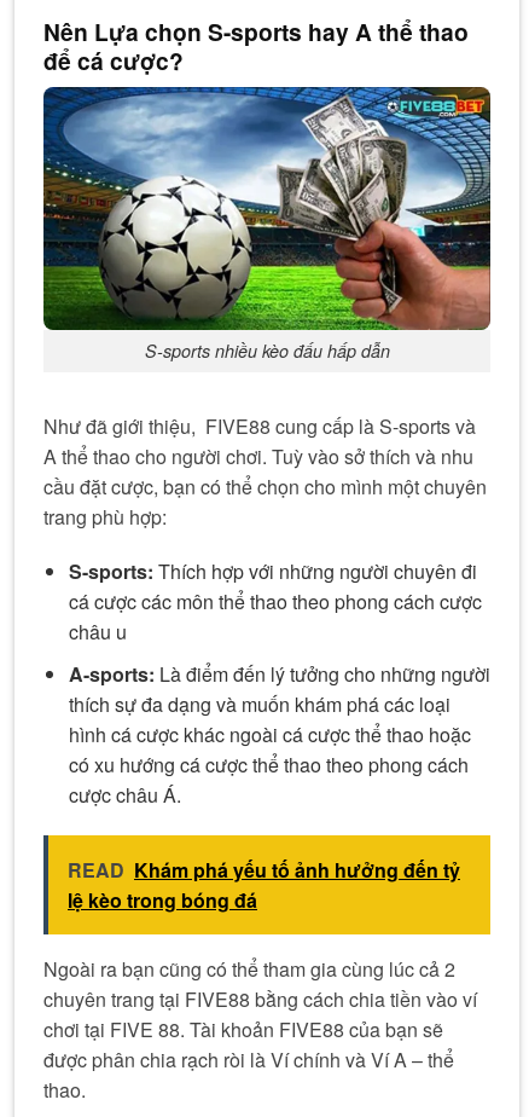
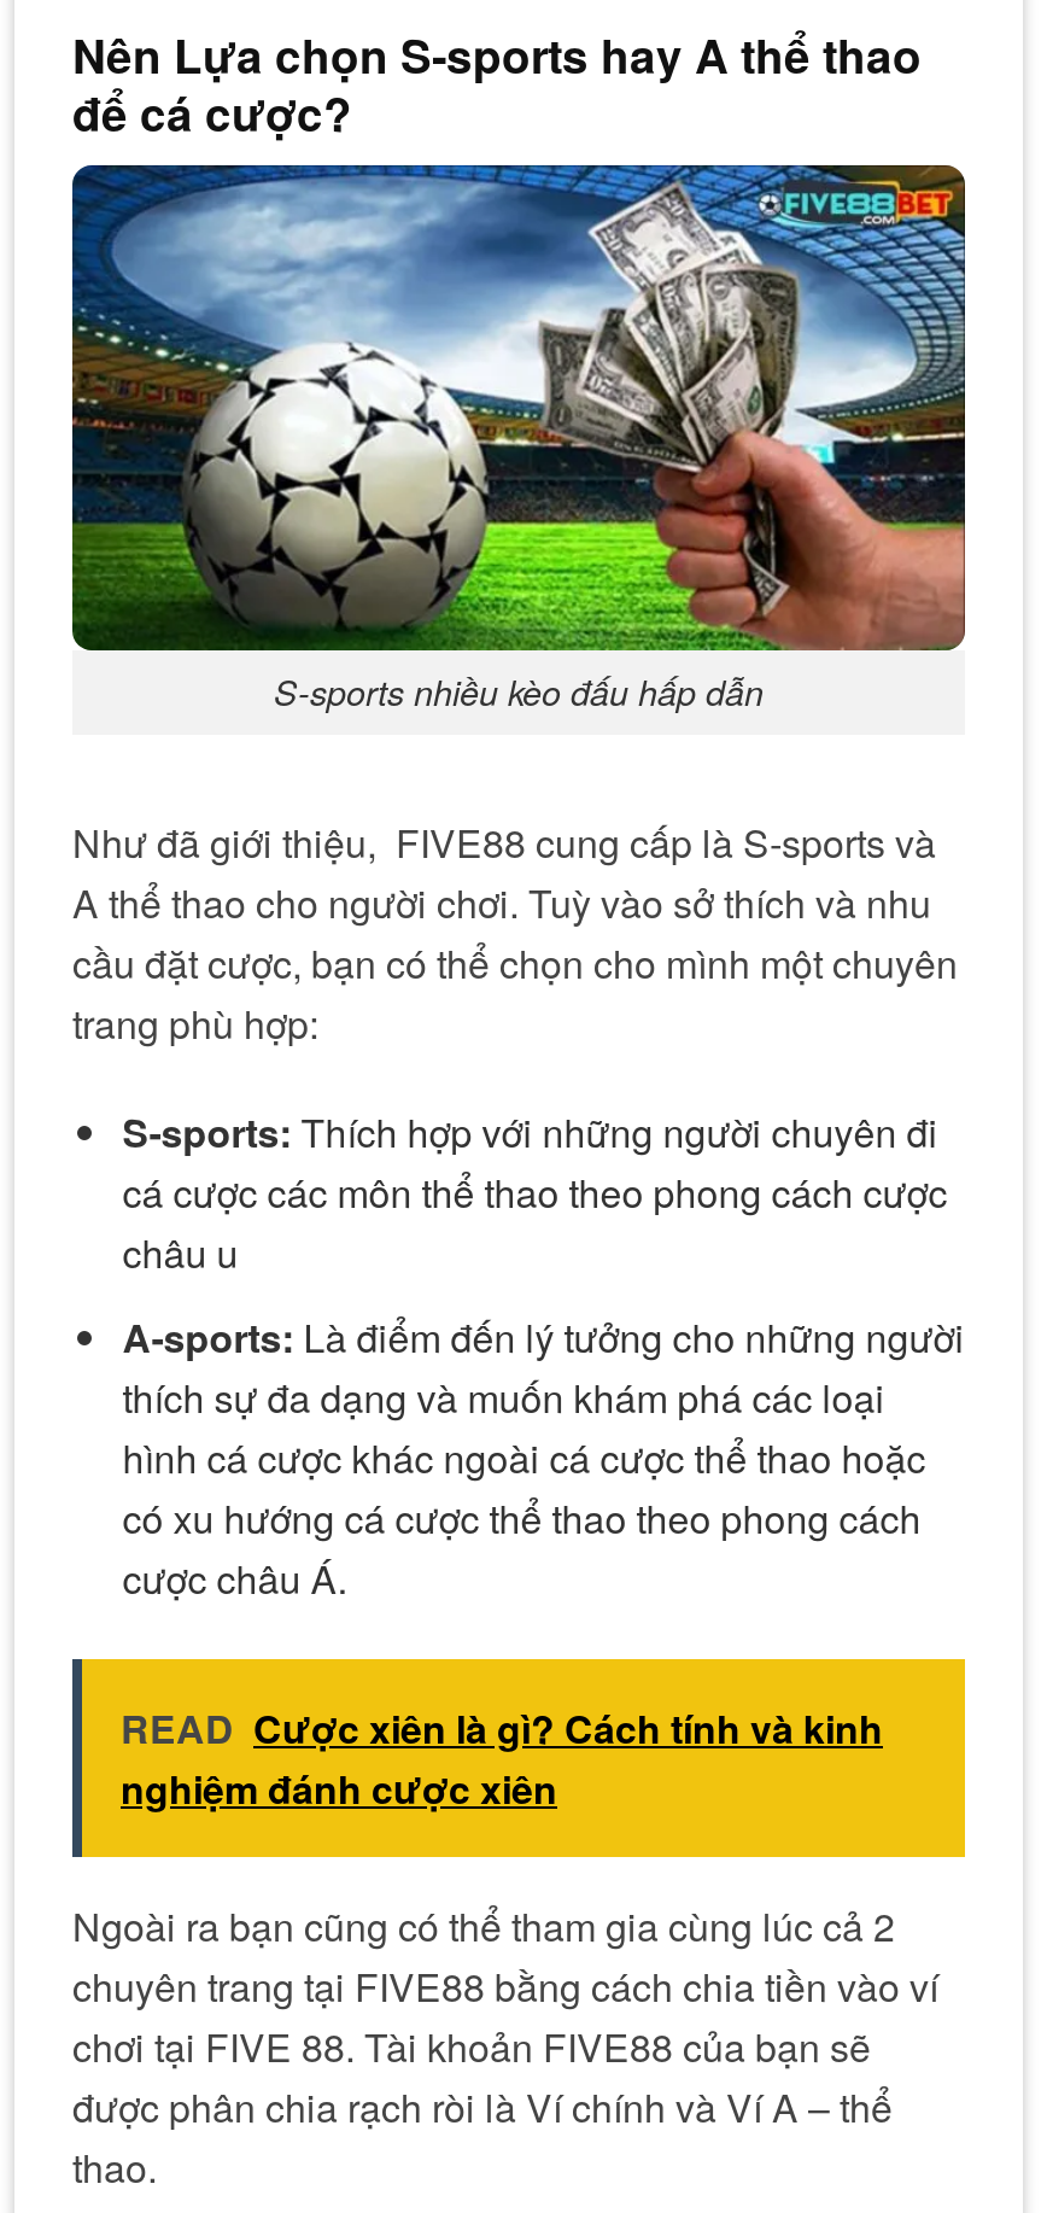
[68,856,460,914] READ Khám phá yếu tố ảnh hưởng đến tỷ | lệ kèo trong bóng đá -> [121,1699,883,1815] READ Cược xiên là gì? Cách tính và kinh | nghiệm đánh cược xiên

